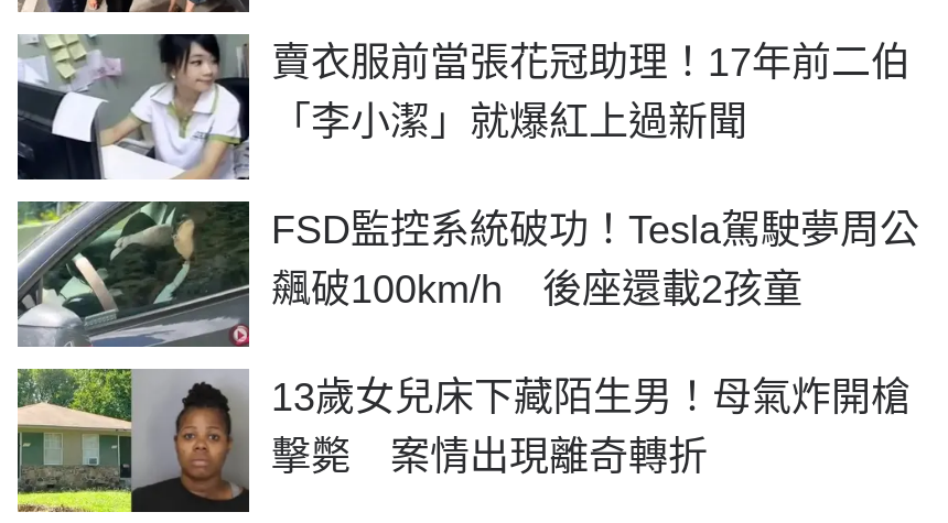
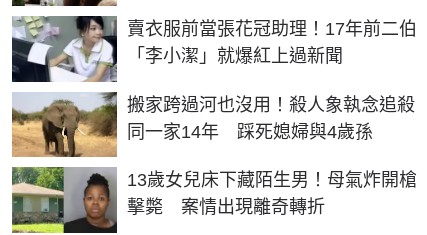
[15,198,919,348] [image] | FSD監控系統破功！Tesla駕駛夢周公 | 飆破100km/h 後座還載2孩童 -> [11,91,415,158] [image] | 搬家跨過河也沒用！殺人象執念追殺 | 同一家14年 踩死媳婦與4歲孫

